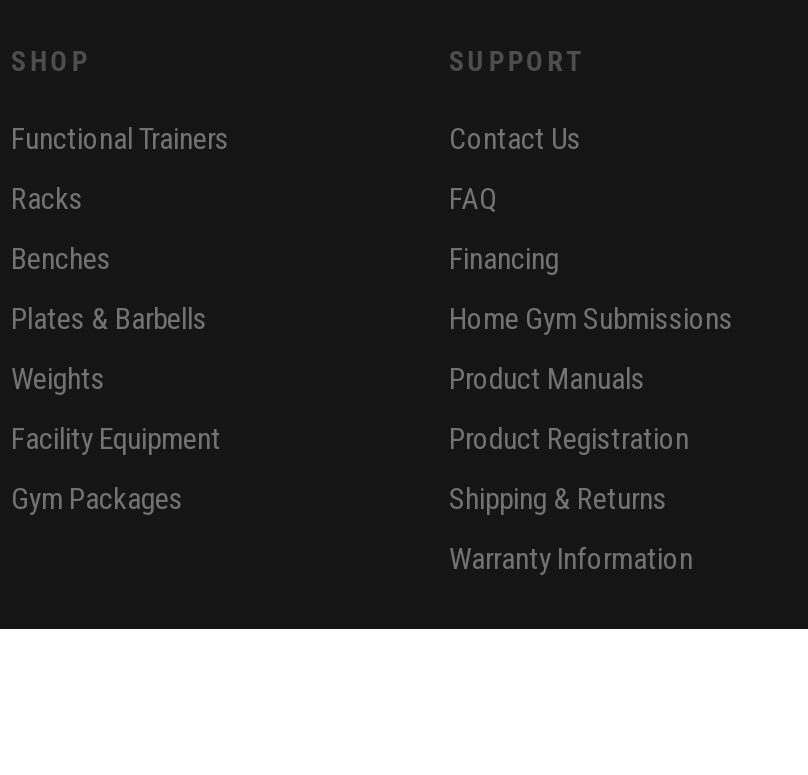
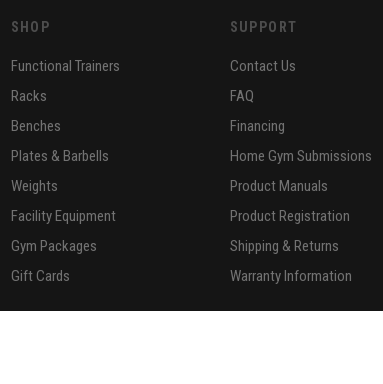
none -> [10,267,69,285] Gift Cards

